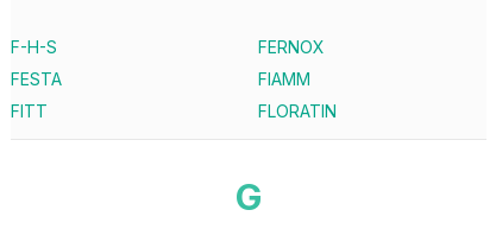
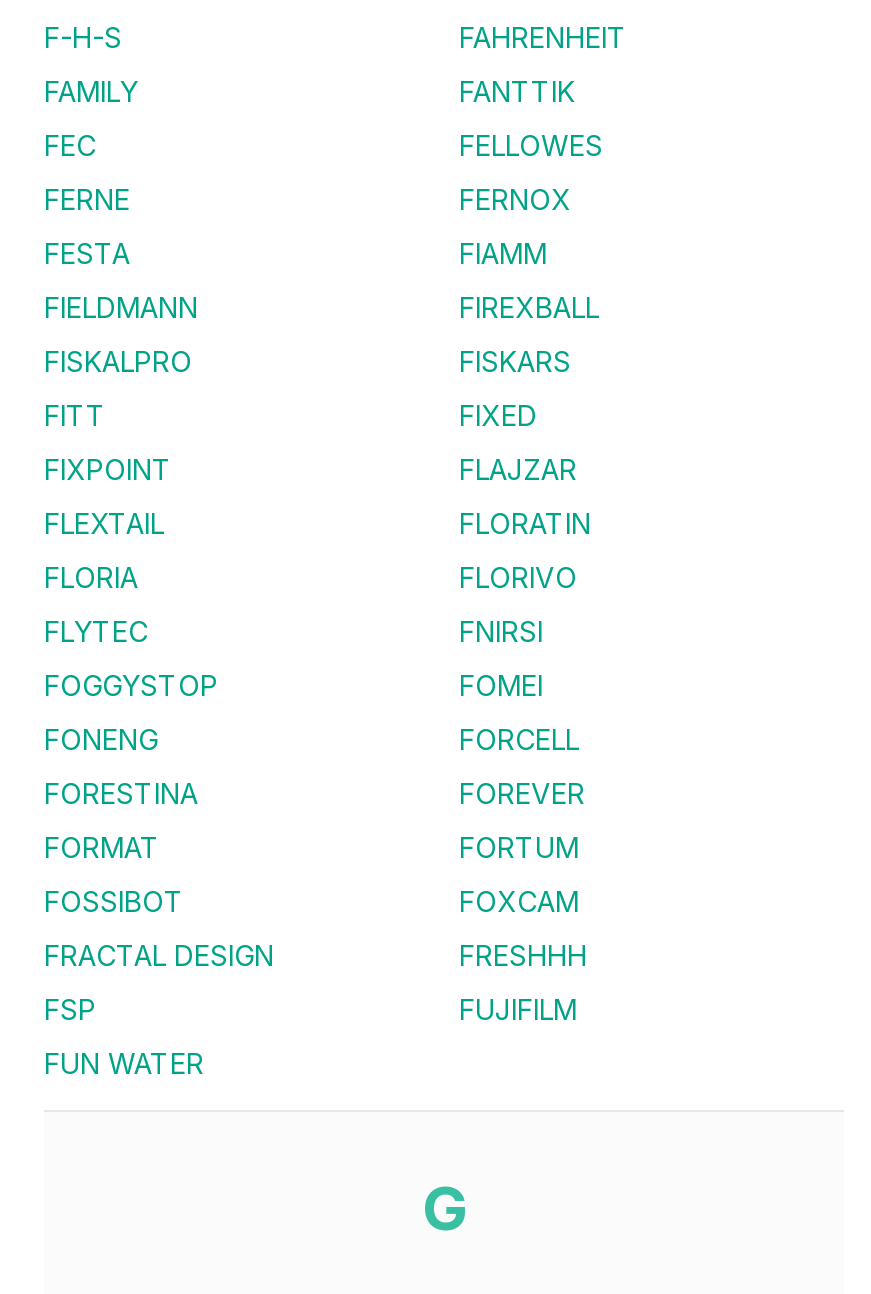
none -> [44,20,627,216] FAHRENHEIT | FAMILY | FANTTIK | FEC | FELLOWES | FERNE
none -> [44,290,599,378] FIELDMANN | FIREXBALL | FISKALPRO | FISKARS
none -> [44,398,577,540] FIXED | FIXPOINT | FLAJZAR | FLEXTAIL
none -> [44,560,587,1080] FLORIA | FLORIVO | FLYTEC | FNIRSI | FOGGYSTOP | FOMEI | FONENG | FORCELL | FORESTINA | FOREVER | FORMAT | FORTUM | FOSSIBOT | FOXCAM | FRACTAL DESIGN | FRESHHH | FSP | FUJIFILM | FUN WATER

